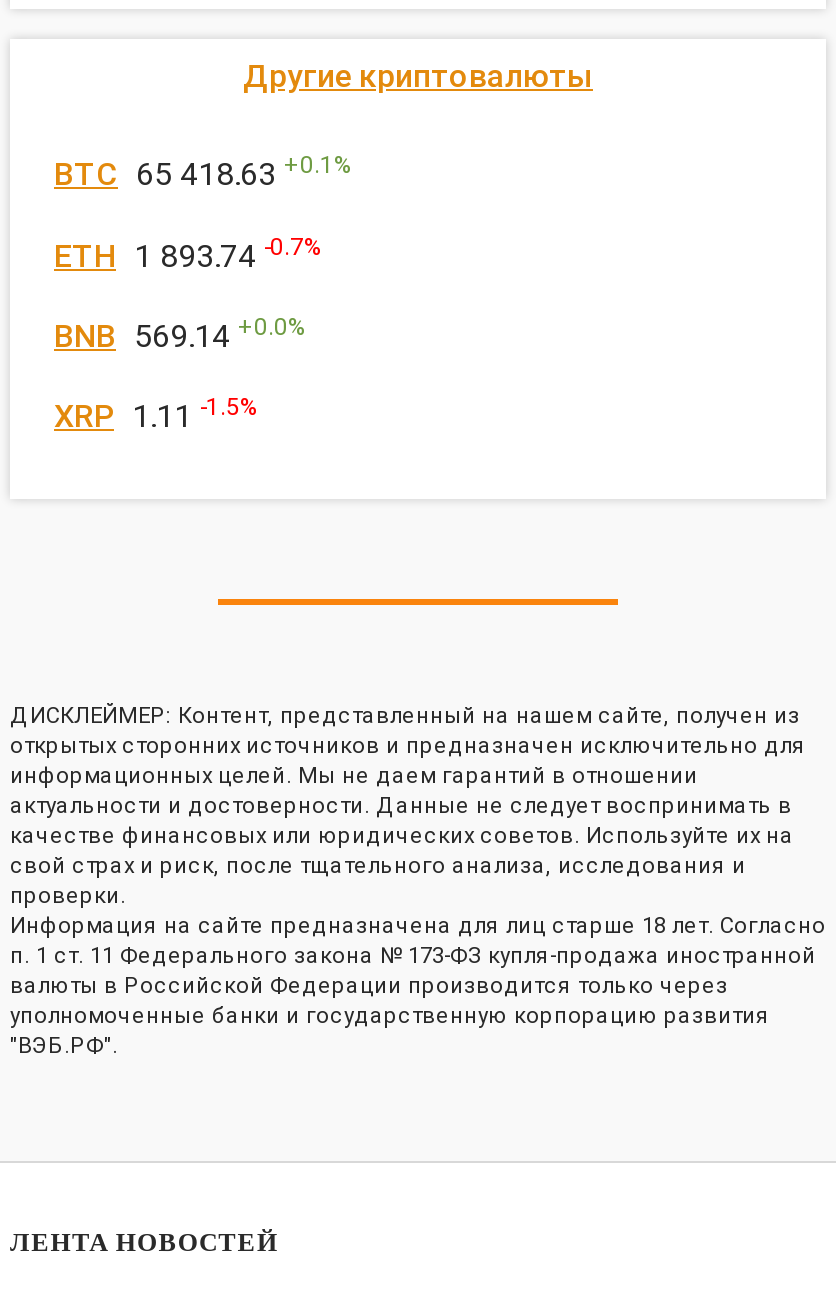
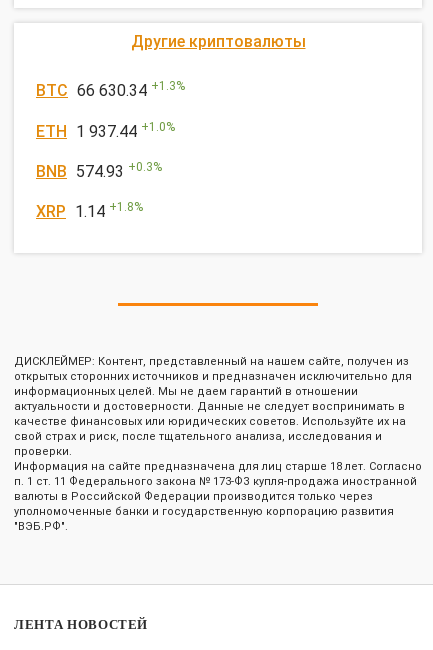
[54,151,352,193] BTC 65 418.63 +0.1% -> [36,79,185,100] BTC 66 630.34 +1.3%
[54,232,322,274] ETH 1 893.74 -0.7% -> [36,120,175,141] ETH 1 937.44 + 1.0%
[54,313,306,355] BNB 569.14 +0.0% -> [36,160,162,181] BNB 574.93 +0.3%
[54,394,258,436] XRP 1.11 -1.5% -> [36,200,143,221] XRP 1.14 + 1.8%

